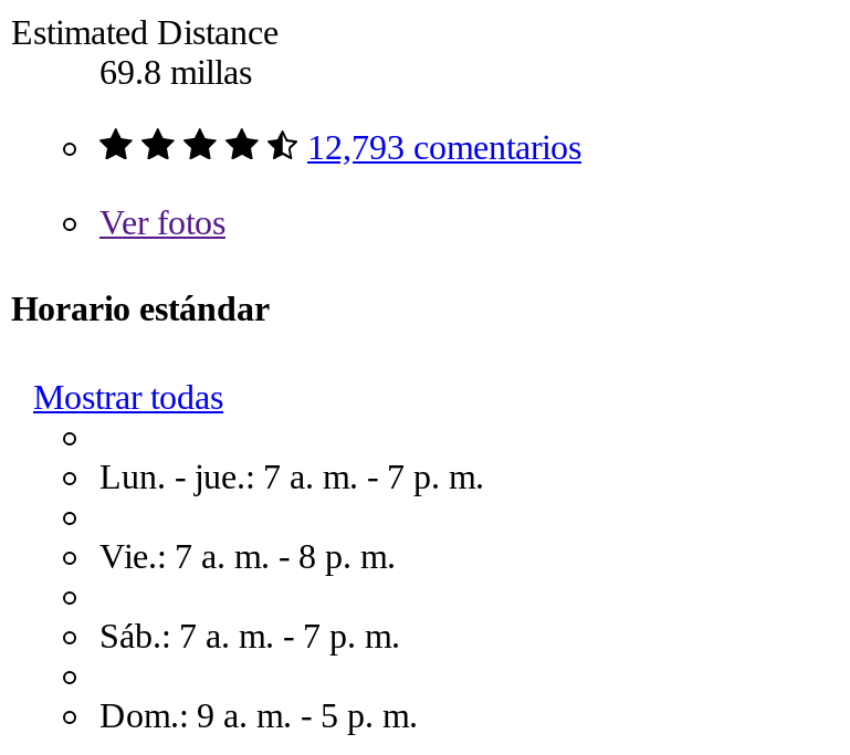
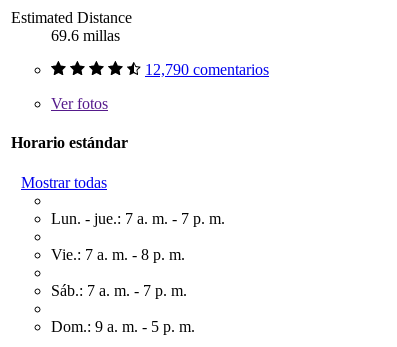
[99,53,252,91] 69.8 millas -> [51,27,120,44] 69.6 millas
[307,128,581,166] 12,793 comentarios -> [145,61,269,78] 12,790 comentarios

